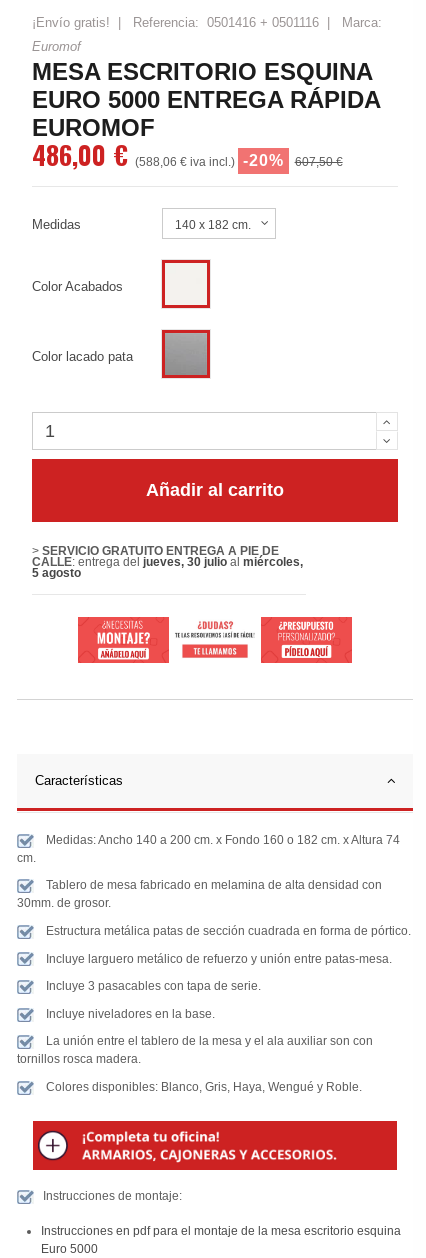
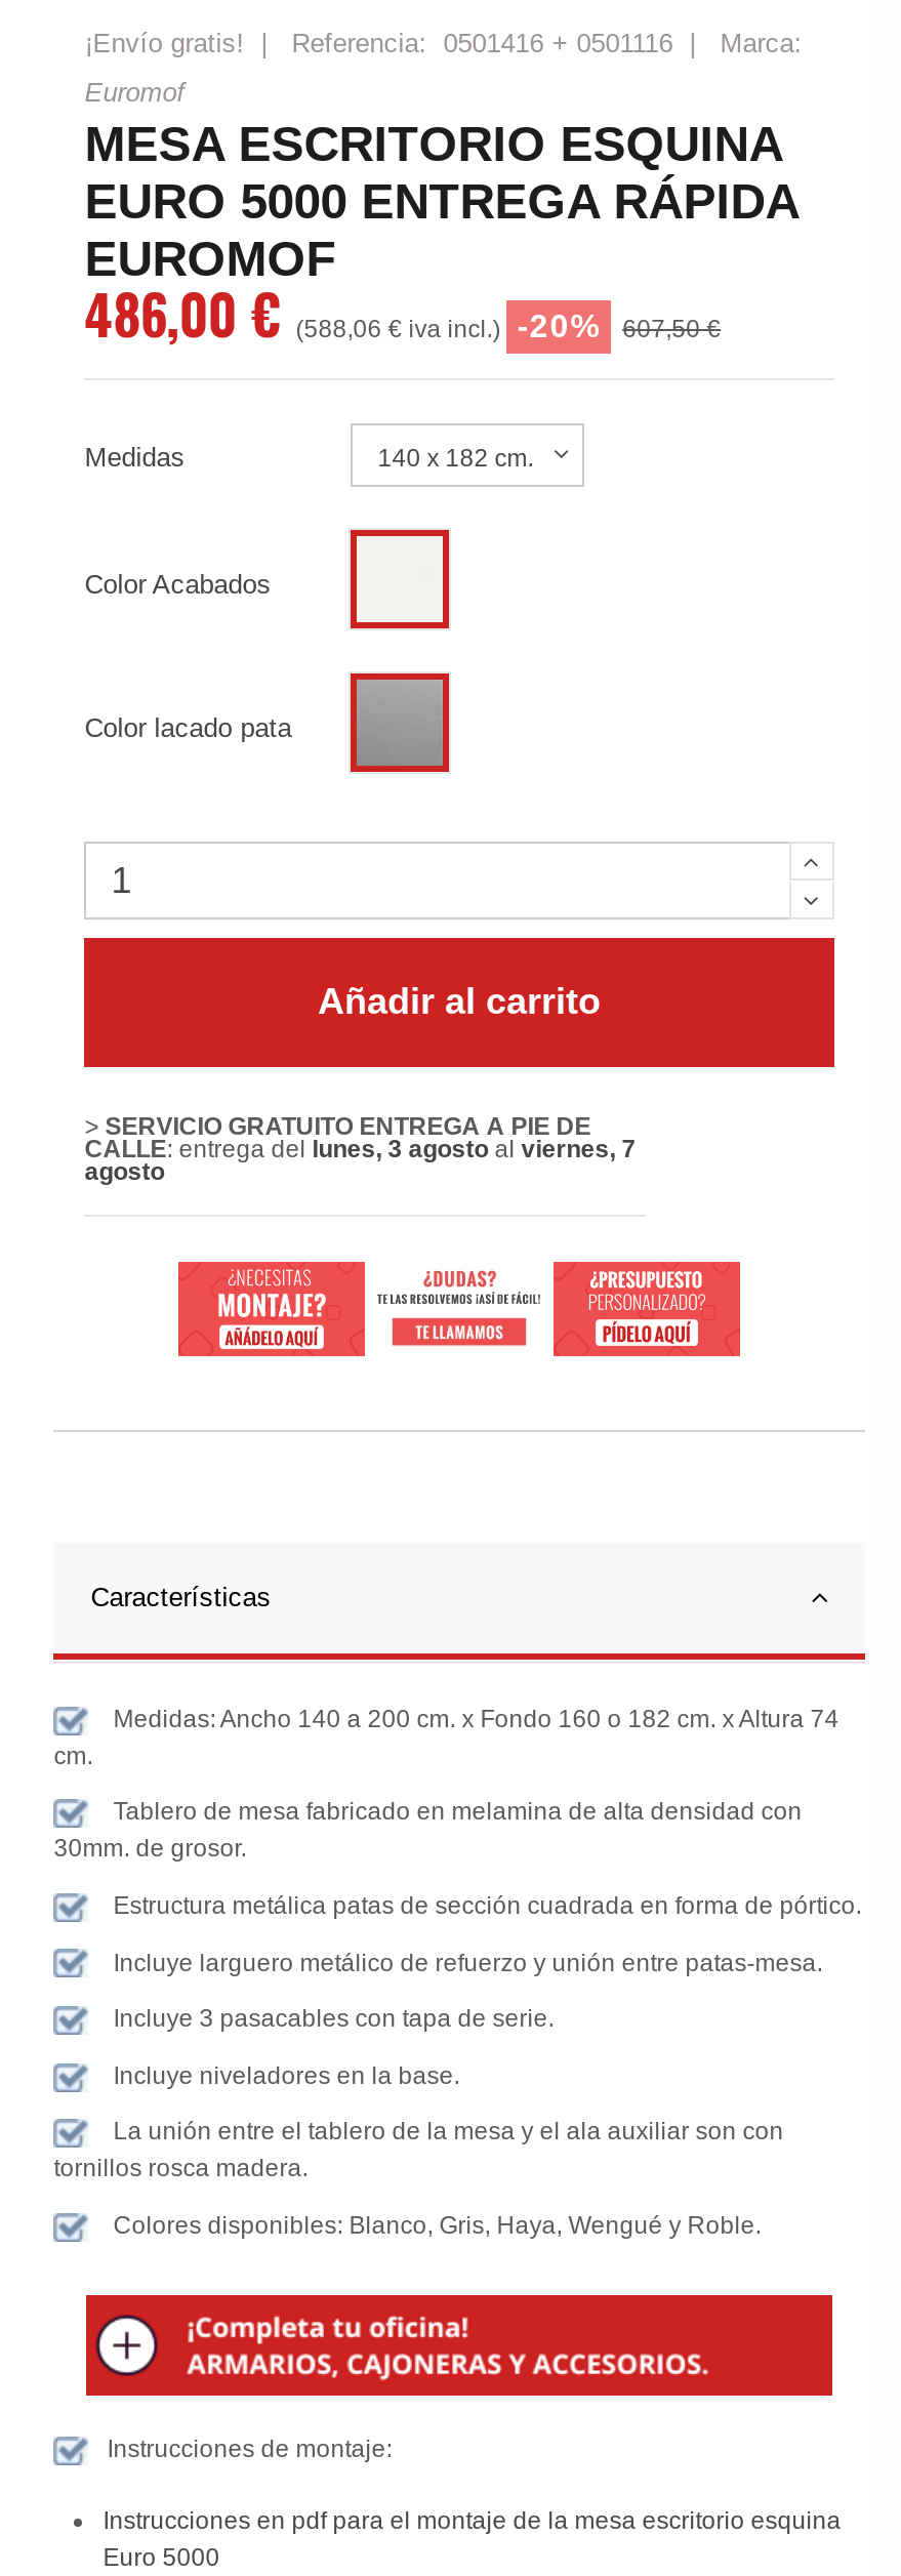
[32,555,303,580] CALLE: entrega del jueves, 30 julioal miércoles, | 5 agosto -> [84,1136,636,1187] CALLE: entrega del lunes, 3 agostoal viernes, 7 | agosto

